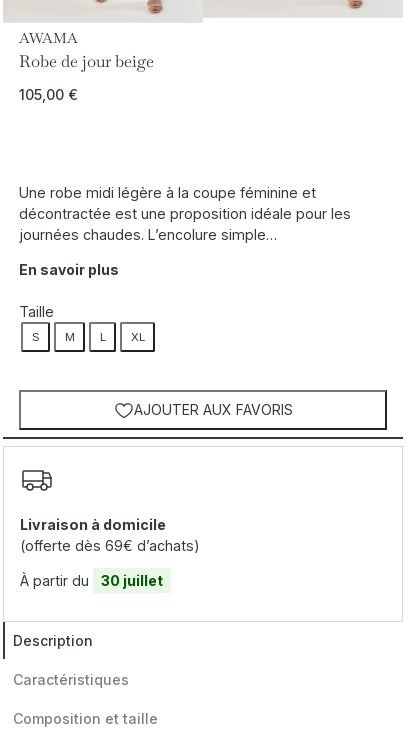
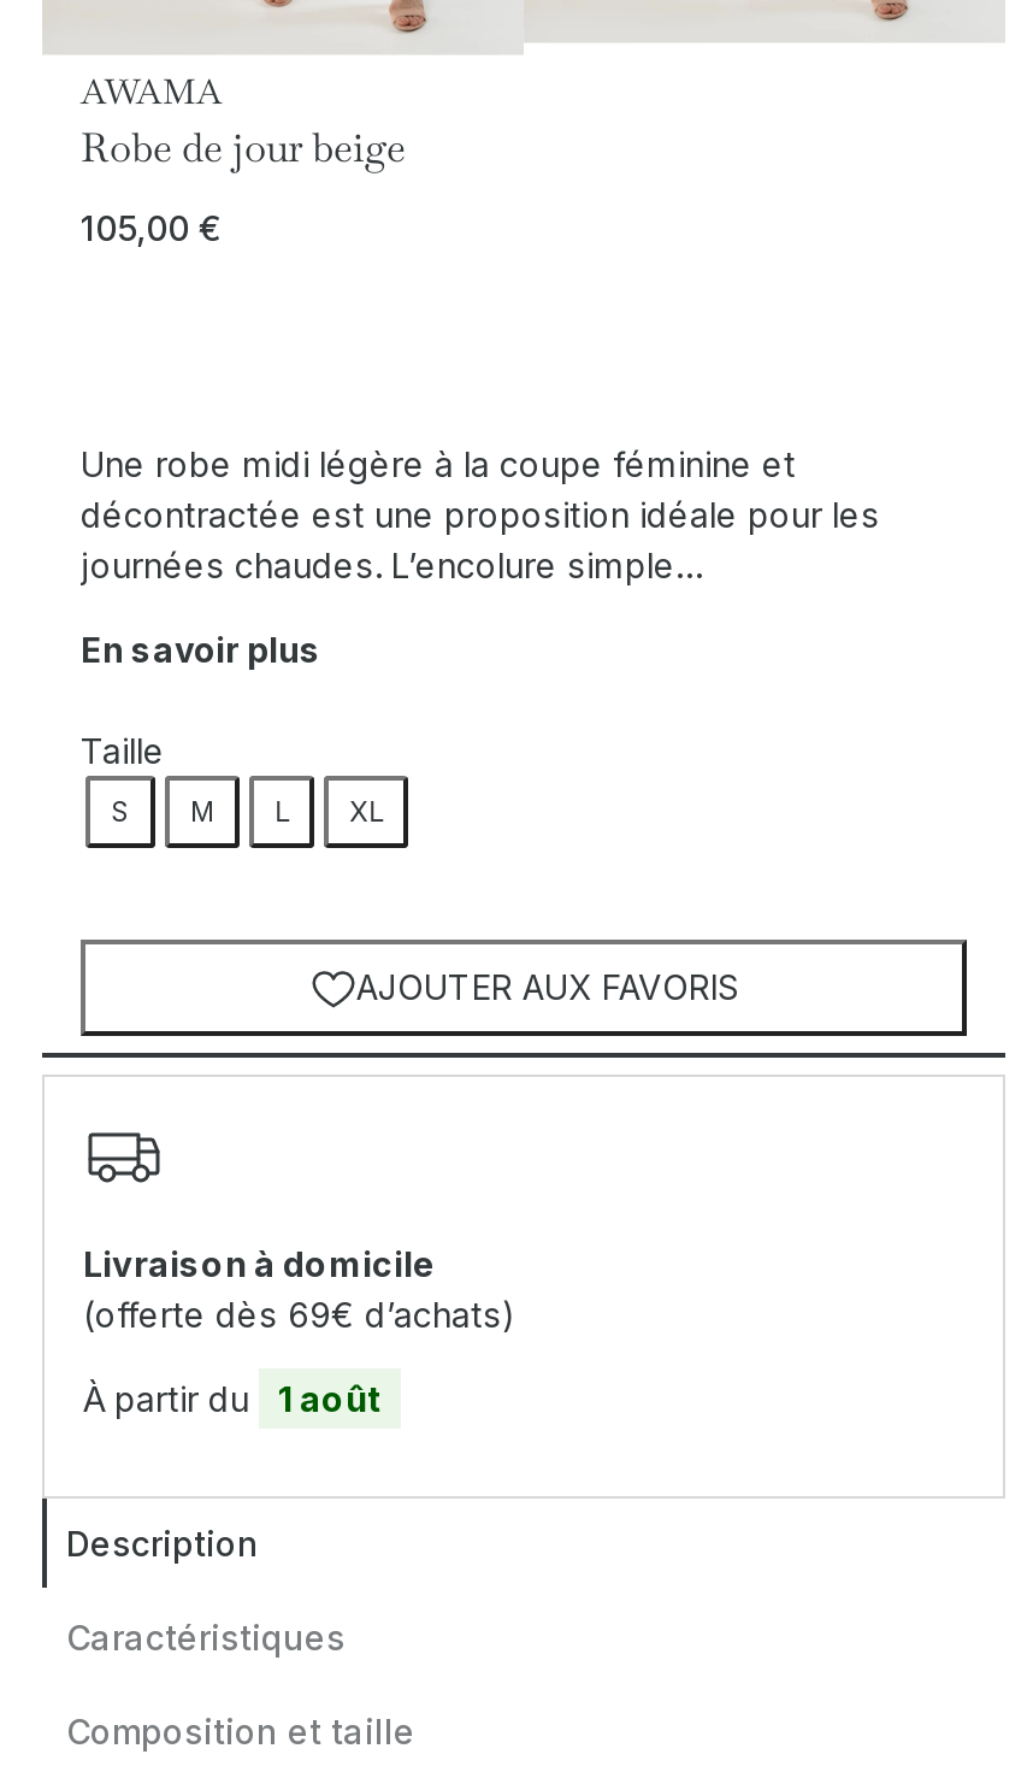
[20,572,163,589] À partir du 30 juillet -> [83,1379,382,1420] À partir du 1 août

